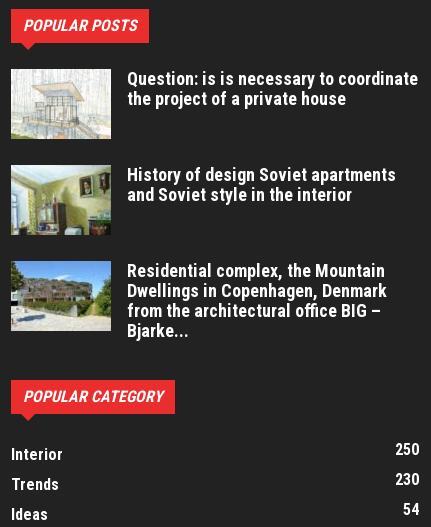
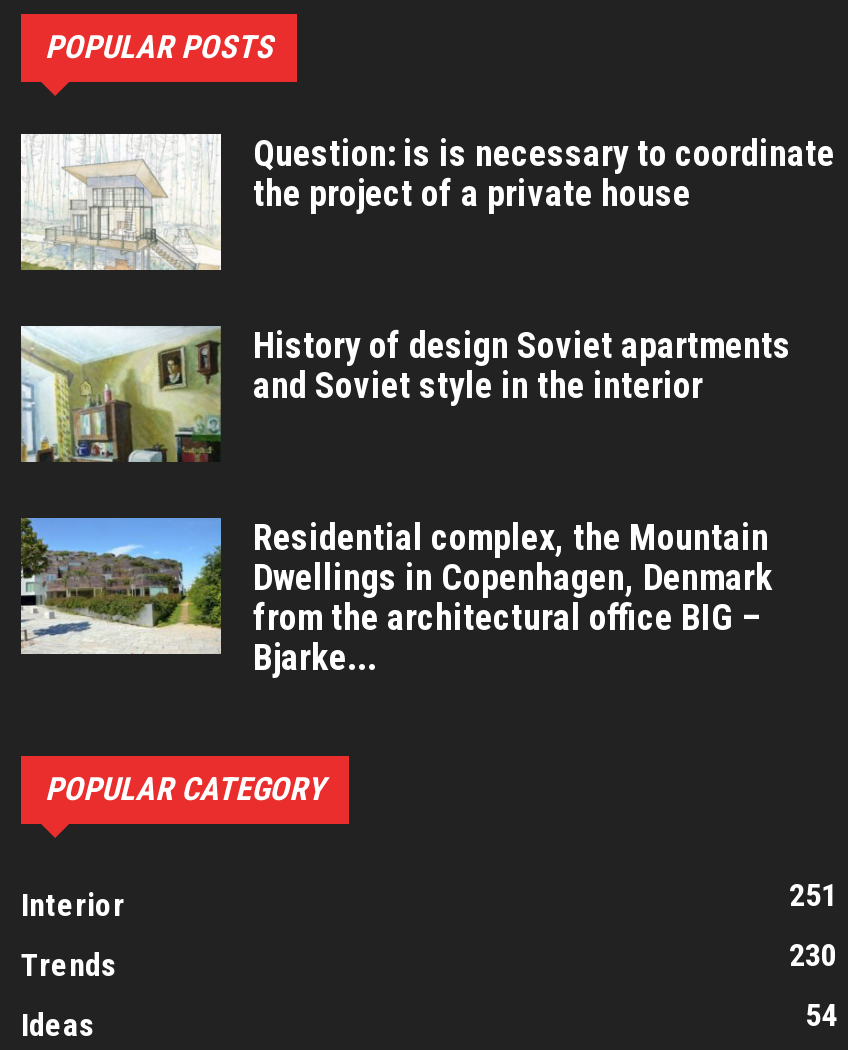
[395,439,419,458] 250 -> [789,875,837,913] 251

